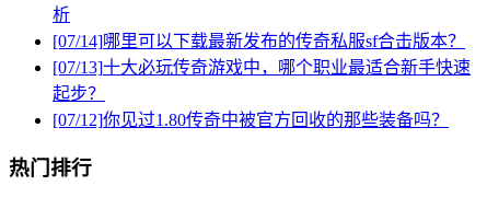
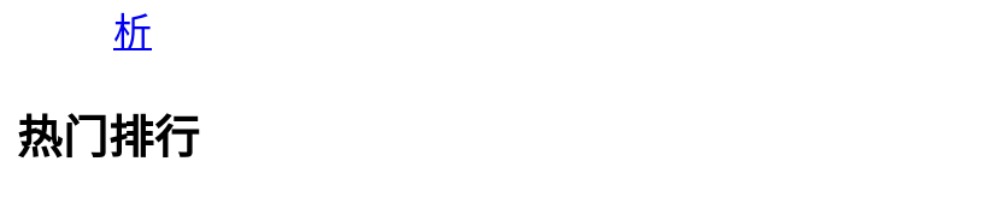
[53,31,471,129] [07/14]哪里可以下载最新发布的传奇私服sf合击版本？ | [07/13]十大必玩传奇游戏中，哪个职业最适合新手快速 | 起步？ | [07/12]你见过1.80传奇中被官方回收的那些装备吗？ -> none

